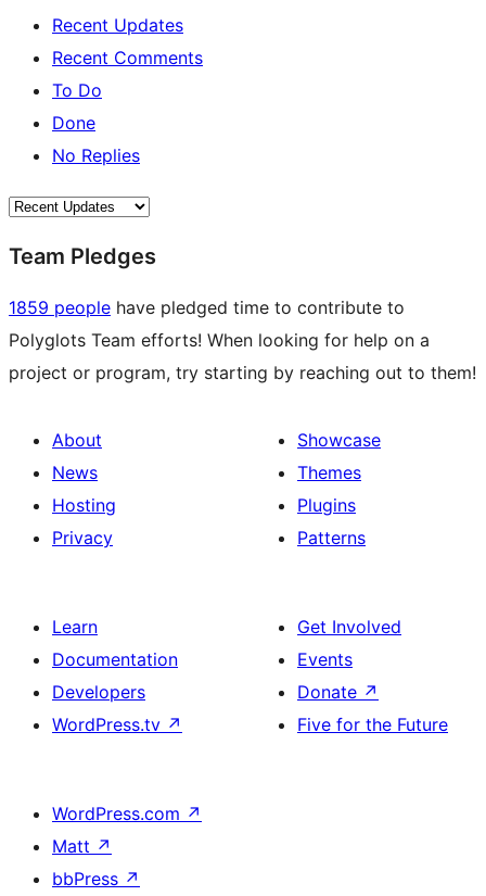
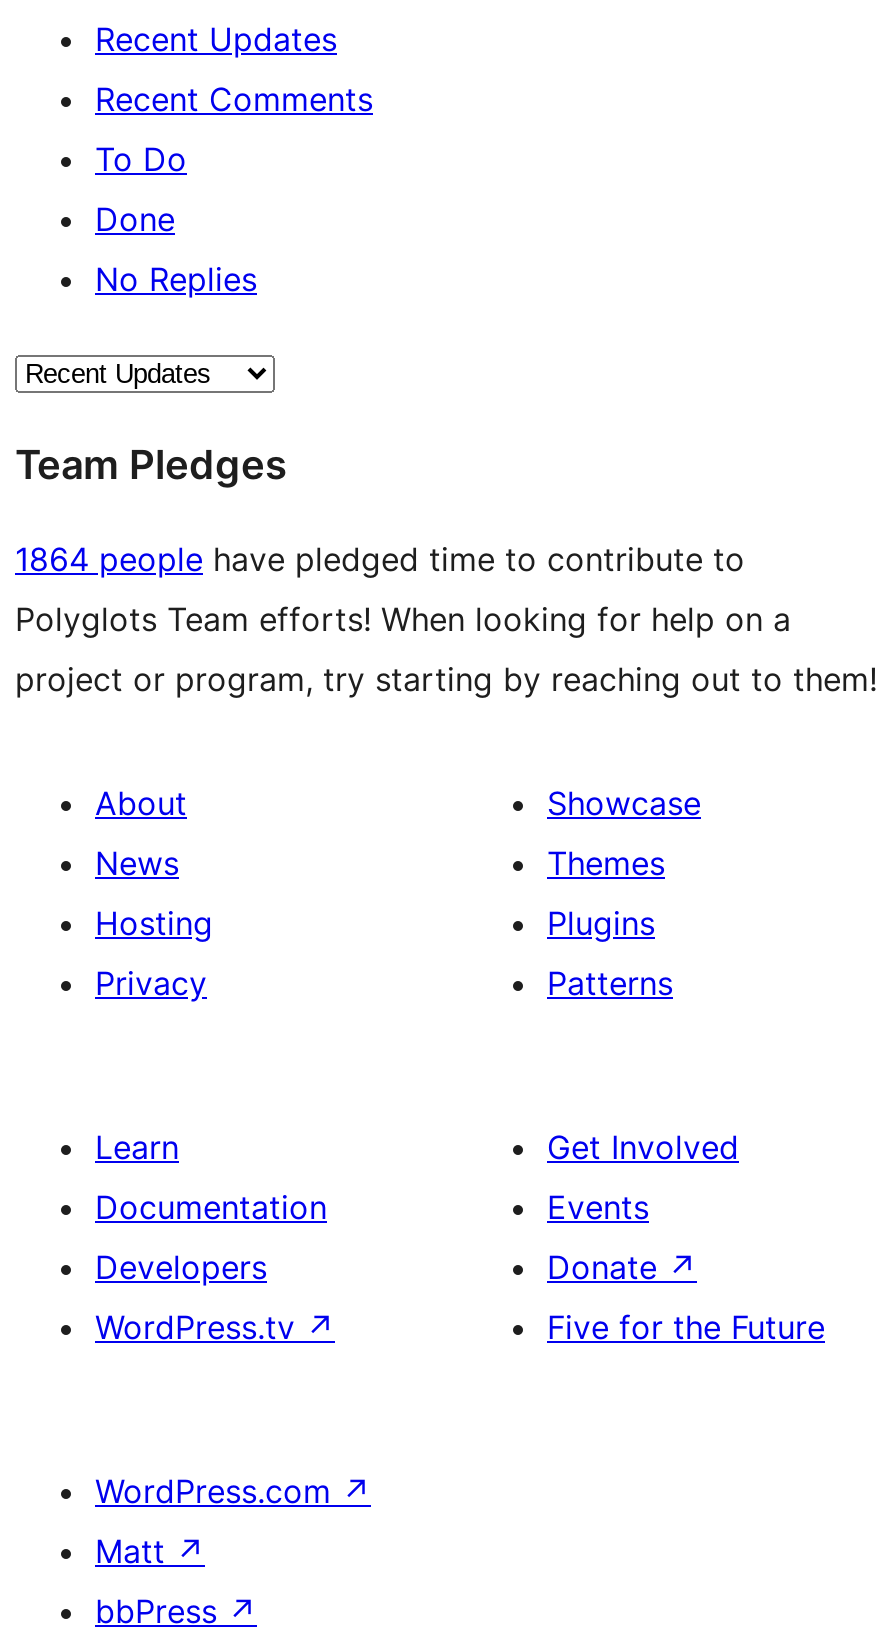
[9,297,405,318] 1859 people have pledged time to contribute to -> [15,539,745,579] 1864 people have pledged time to contribute to

